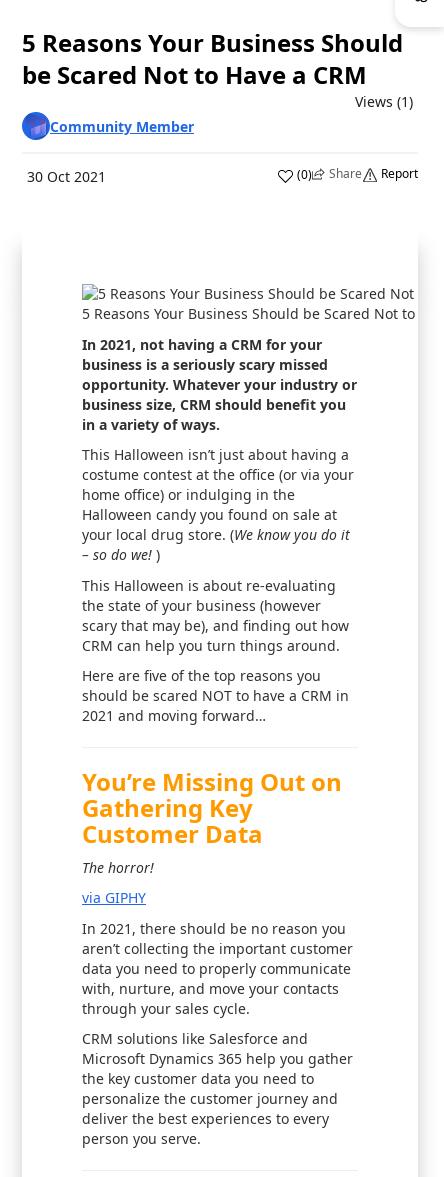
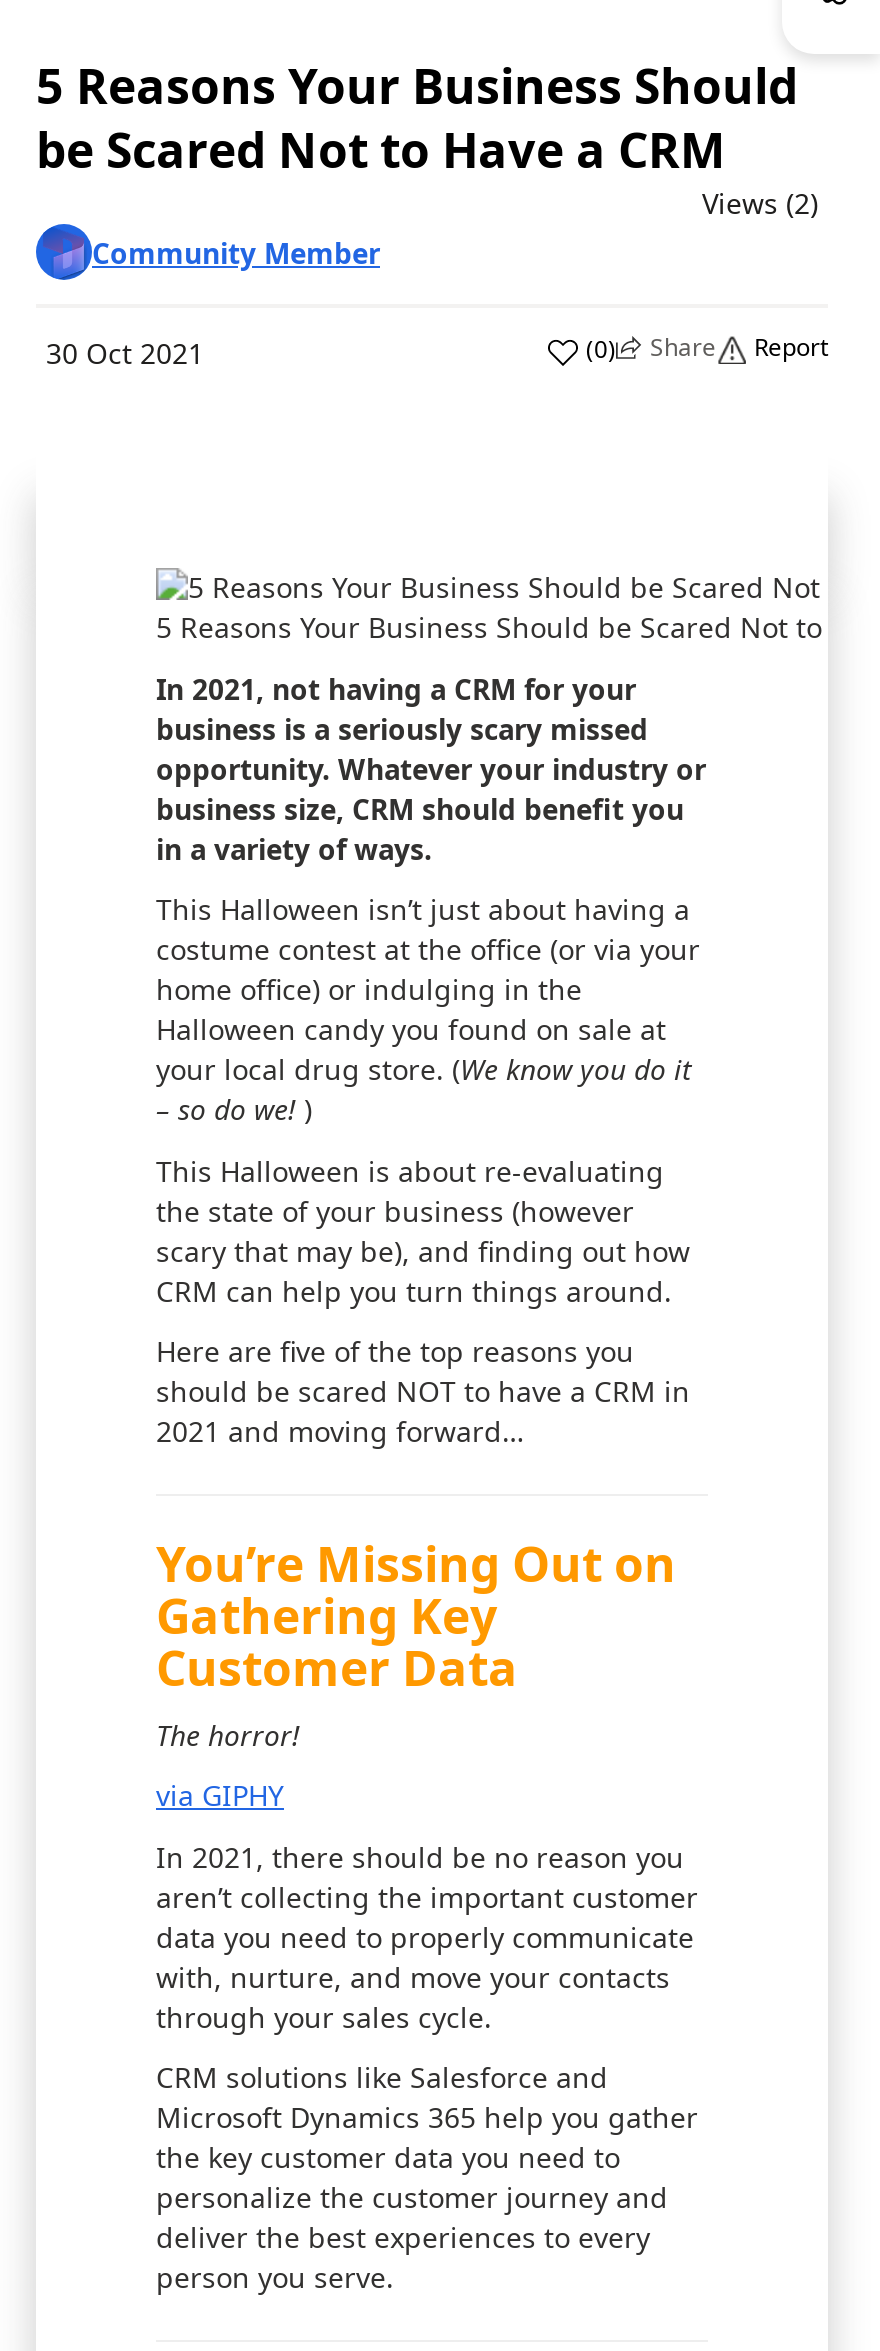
[355,92,413,111] Views (1) -> [702,184,818,222] Views (2)

